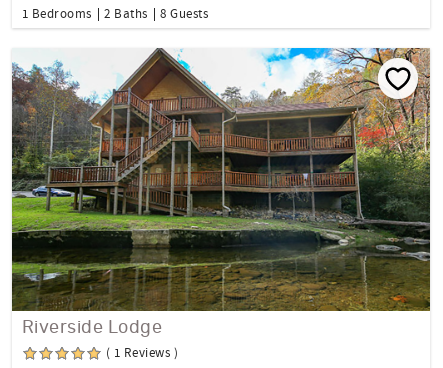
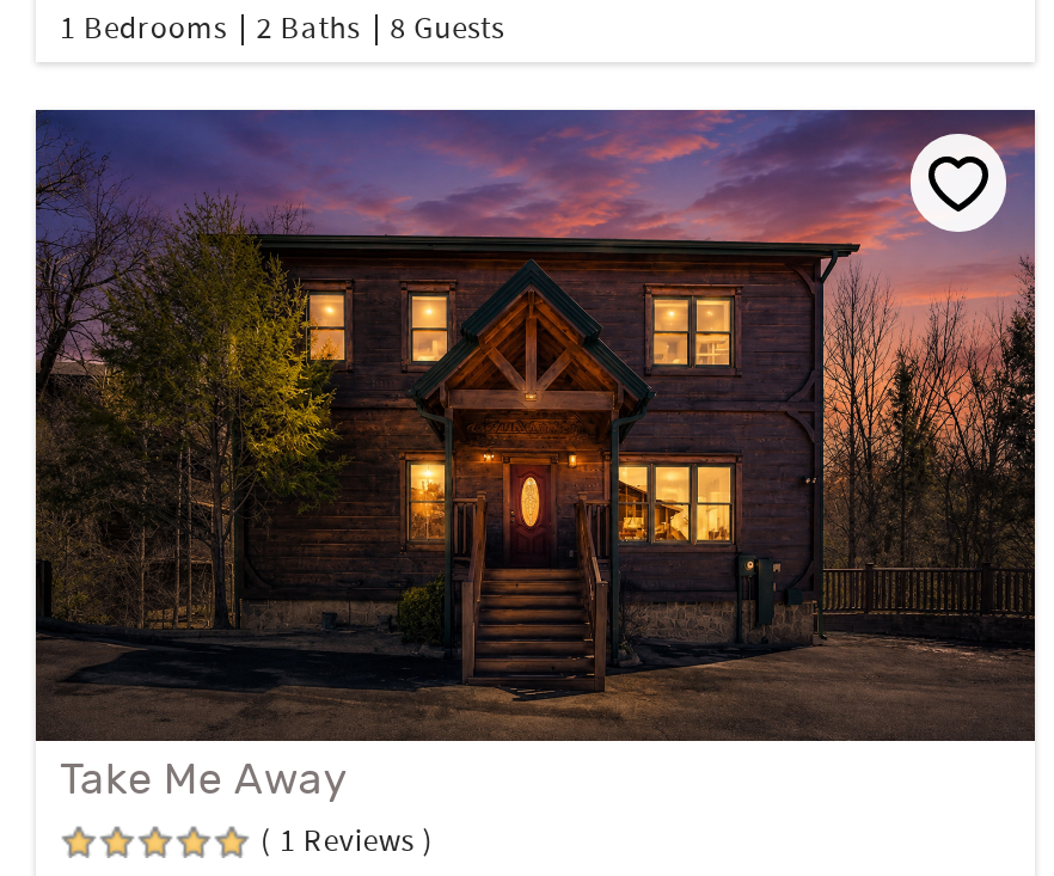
[11,47,431,337] [image] | Riverside Lodge -> [33,106,1037,803] [image] | Take Me Away

